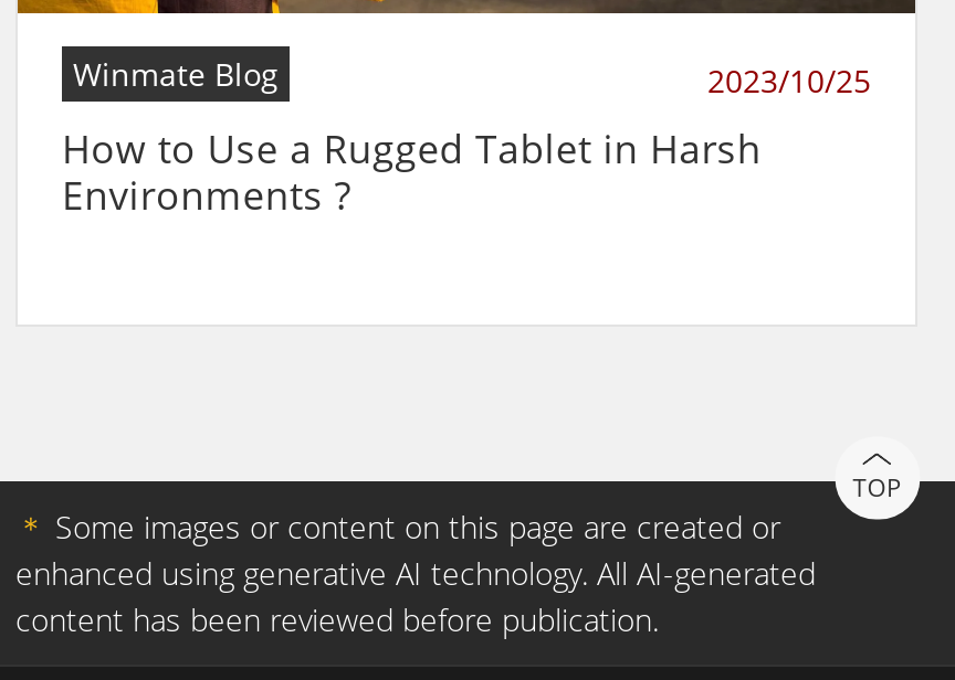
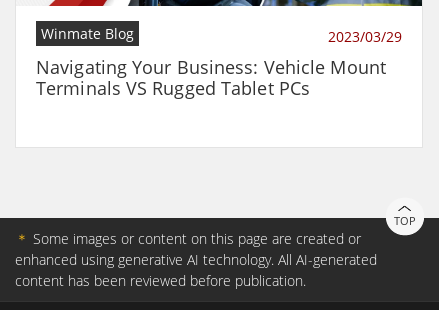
[62,60,871,221] 2023/10/25 | How to Use a Rugged Tablet in Harsh | Environments ? -> [36,27,402,100] 2023/03/29 | Navigating Your Business: Vehicle Mount | Terminals VS Rugged Tablet PCs

